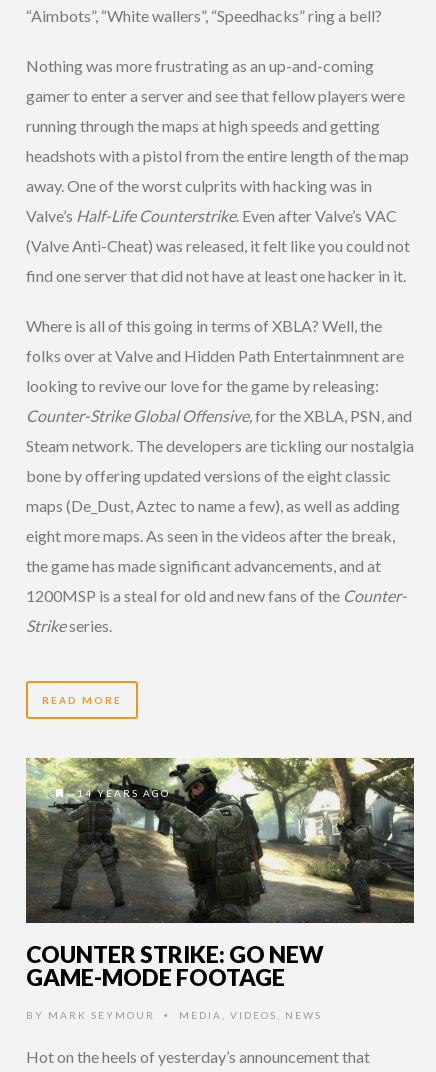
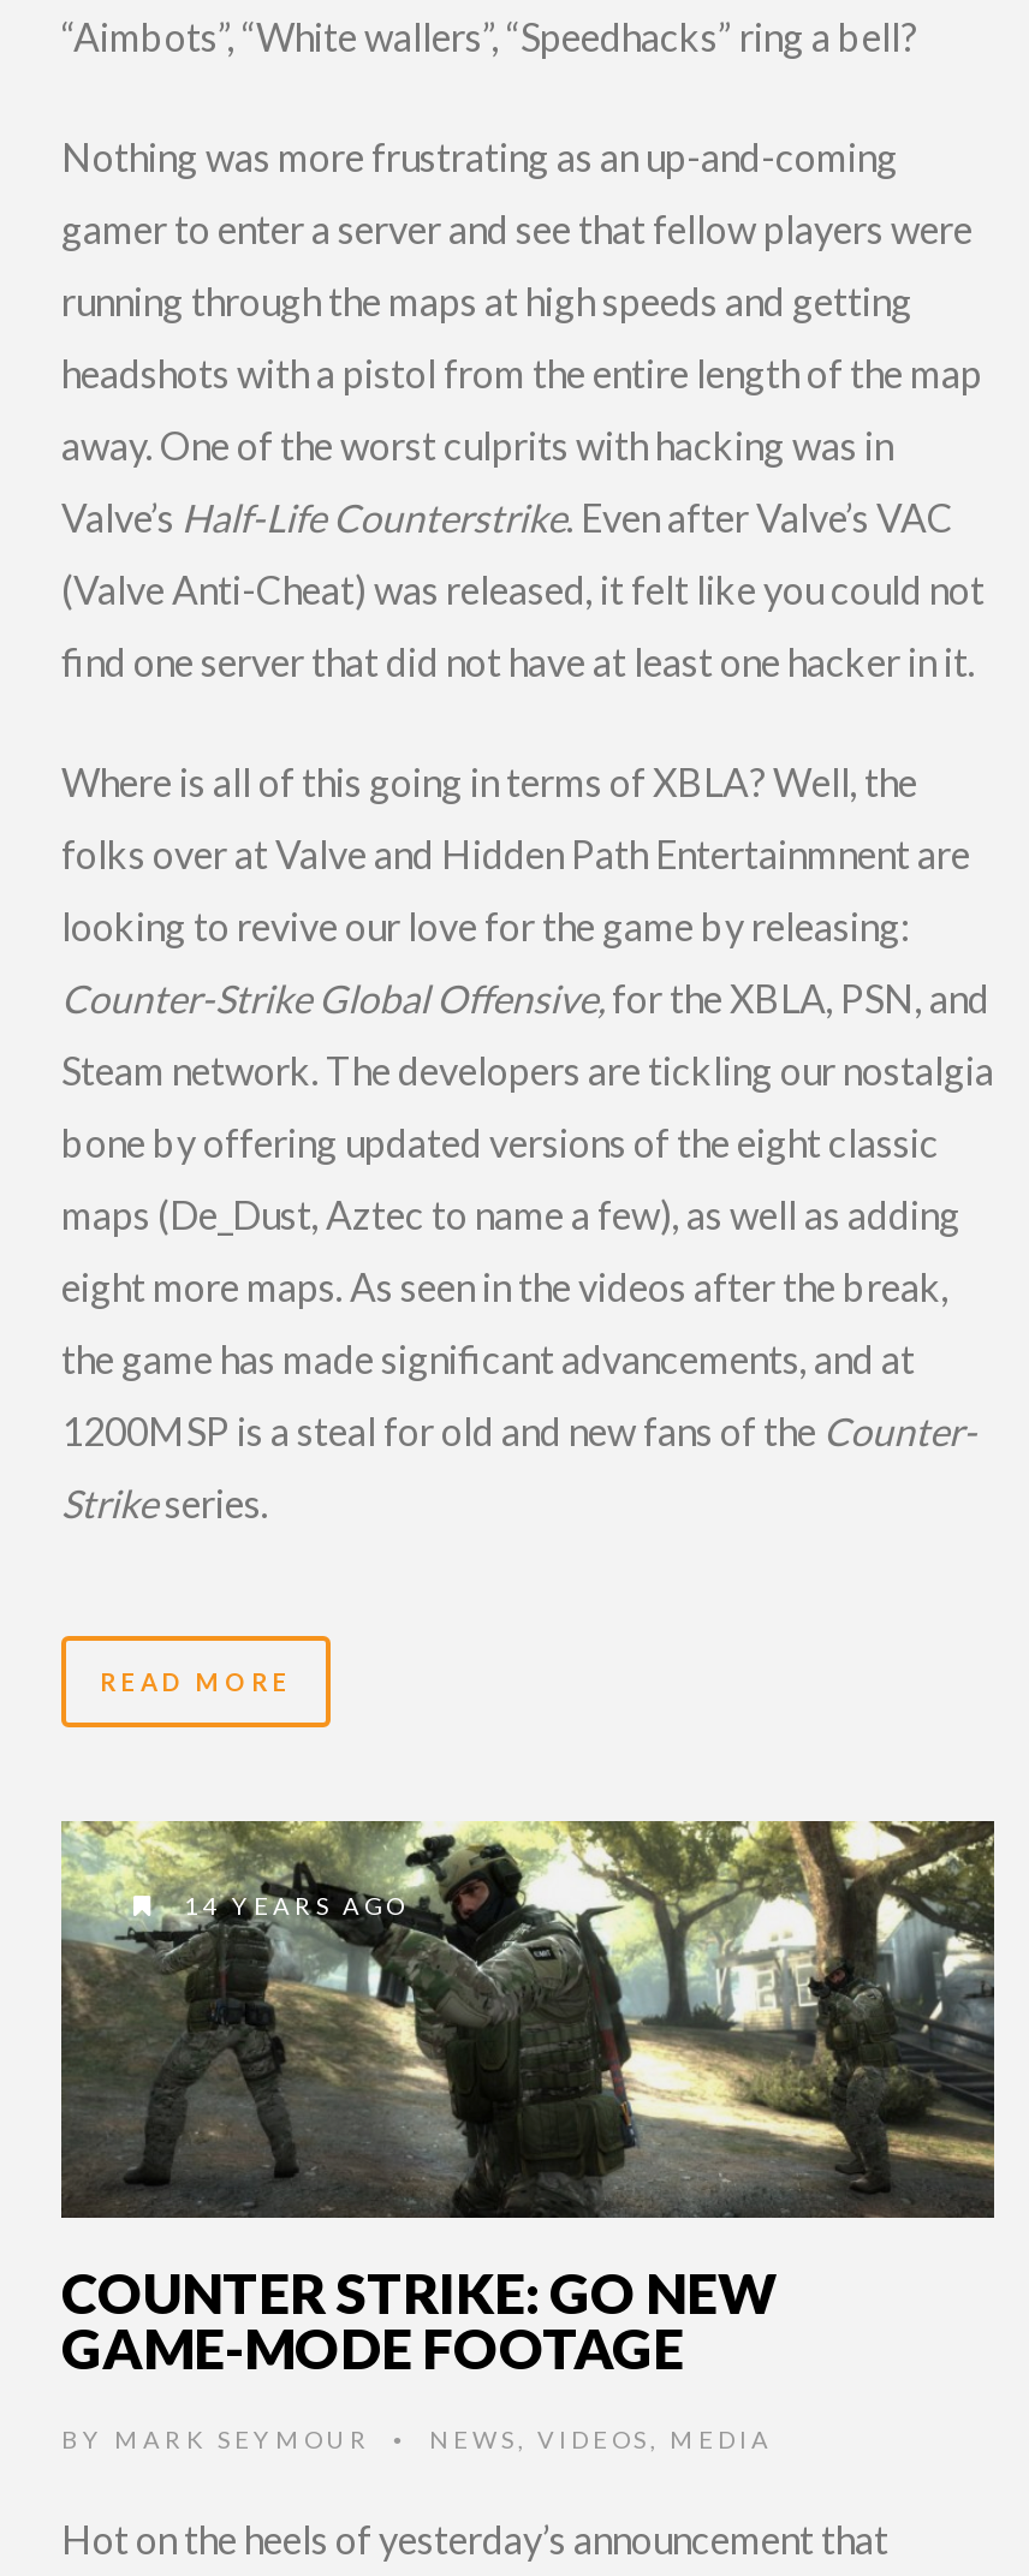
[26,1009,322,1021] BY MARK SEYMOUR • MEDIA, VIDEOS, NEWS -> [61,2424,773,2453] BY MARK SEYMOUR • NEWS, VIDEOS, MEDIA

